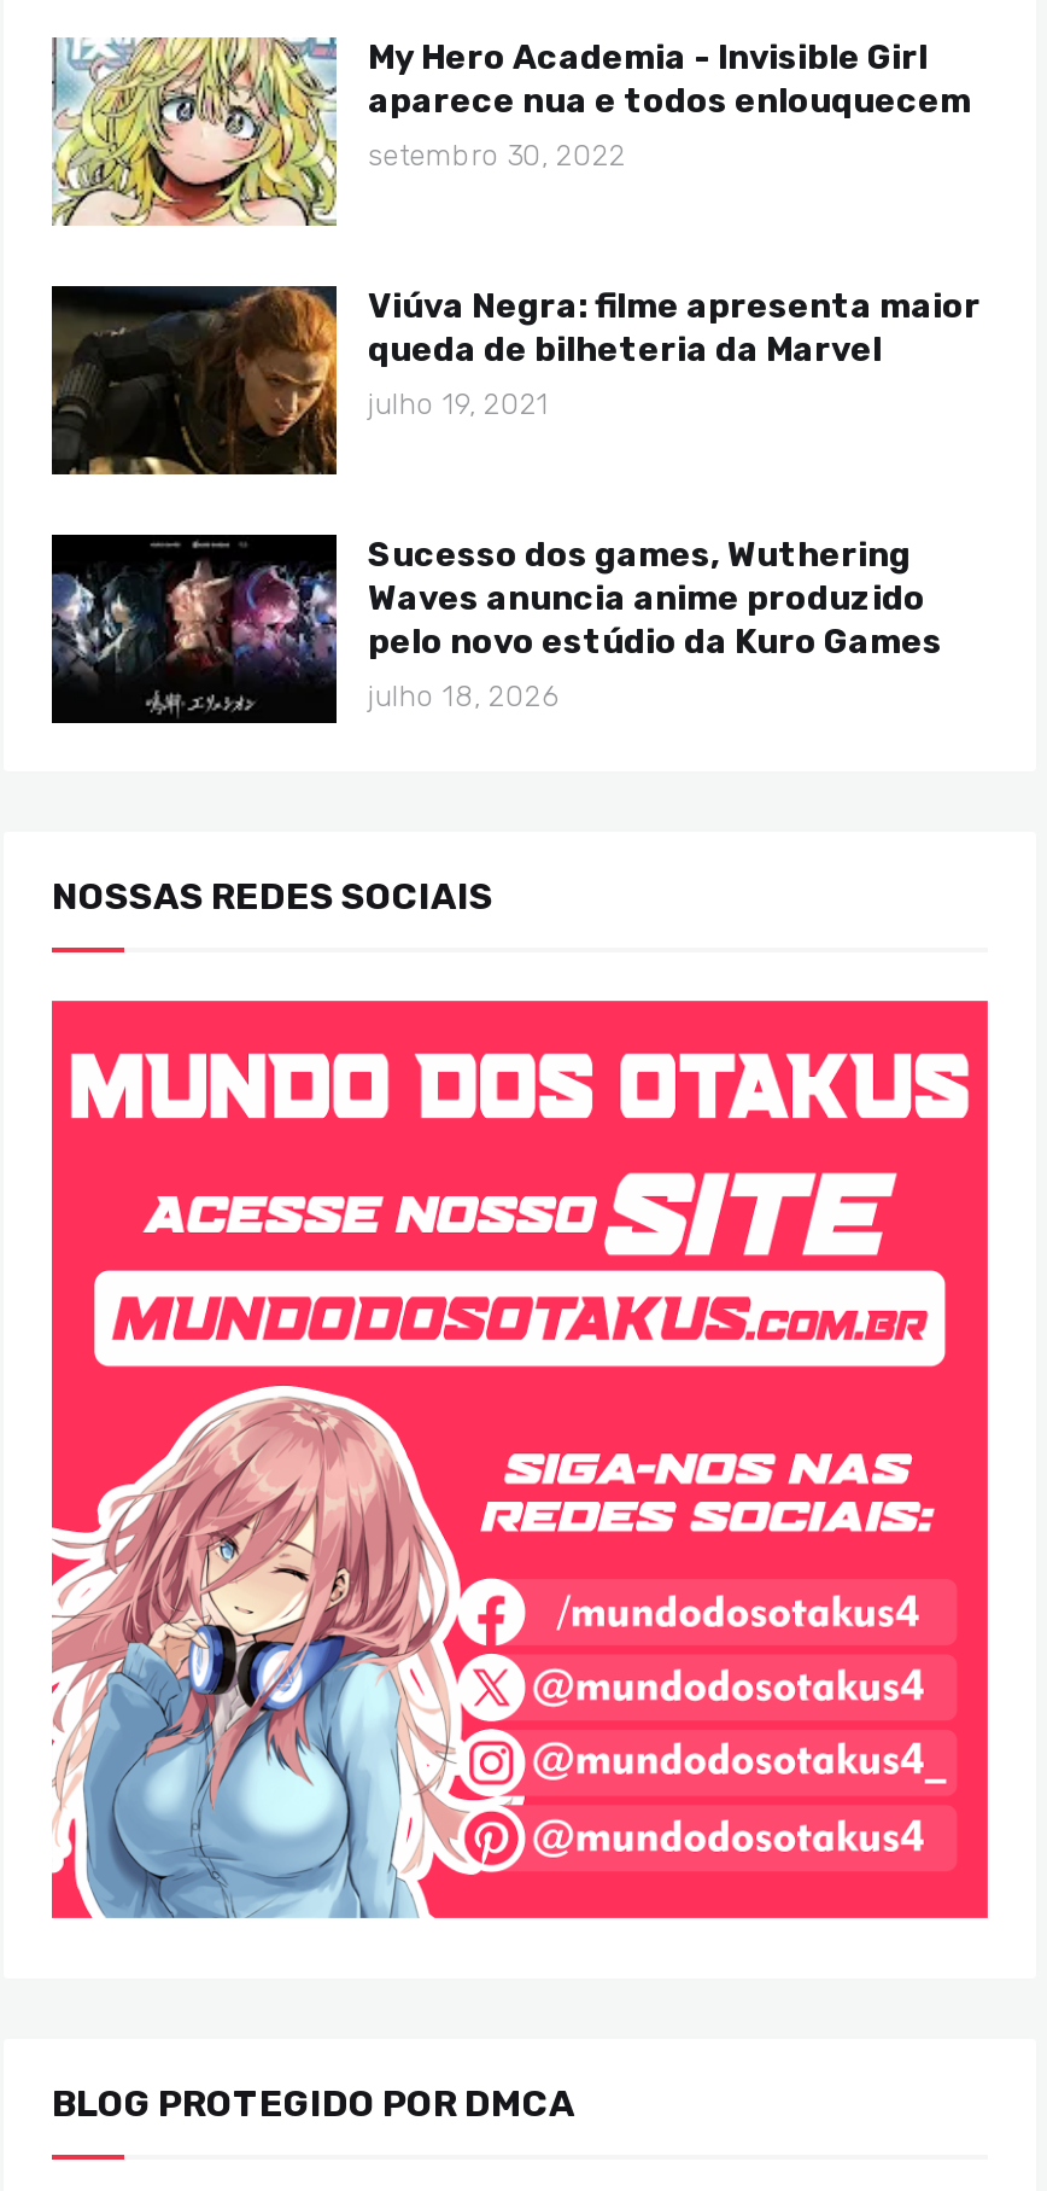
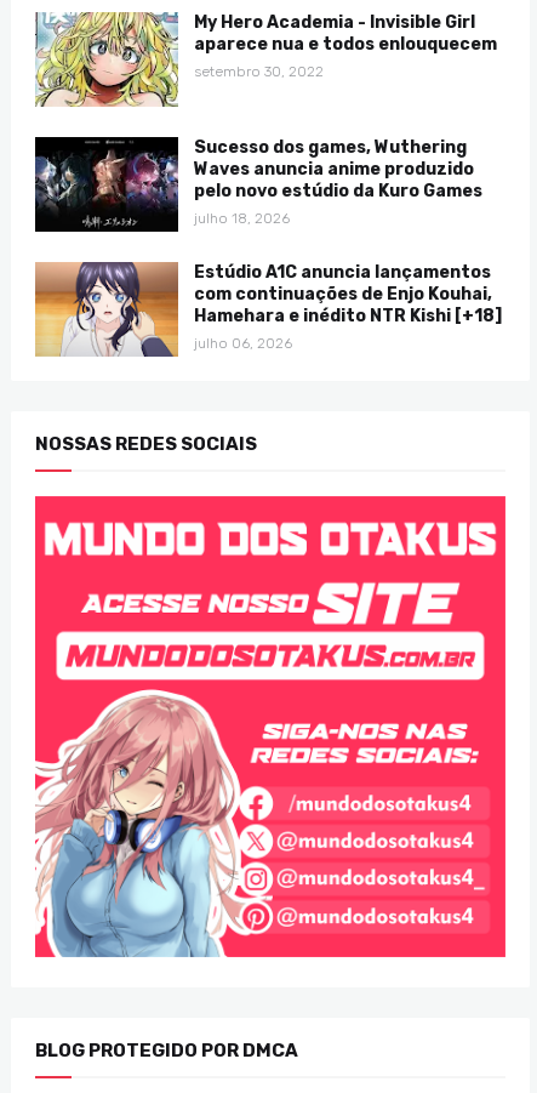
[52,284,981,477] [image] | Viúva Negra: filme apresenta maior | queda de bilheteria da Marvel | julho 19, 2021 -> none
moved [47,534,942,718] -> [33,137,482,229]: [image] | Sucesso dos games, Wuthering | Waves anuncia anime produzido | pelo novo estúdio da Kuro Games | julho 18, 2026
none -> [34,261,502,358] [image] | Estúdio A1C anuncia lançamentos | com continuações de Enjo Kouhai, | Hamehara e inédito NTR Kishi [+18] | julho 06, 2026

